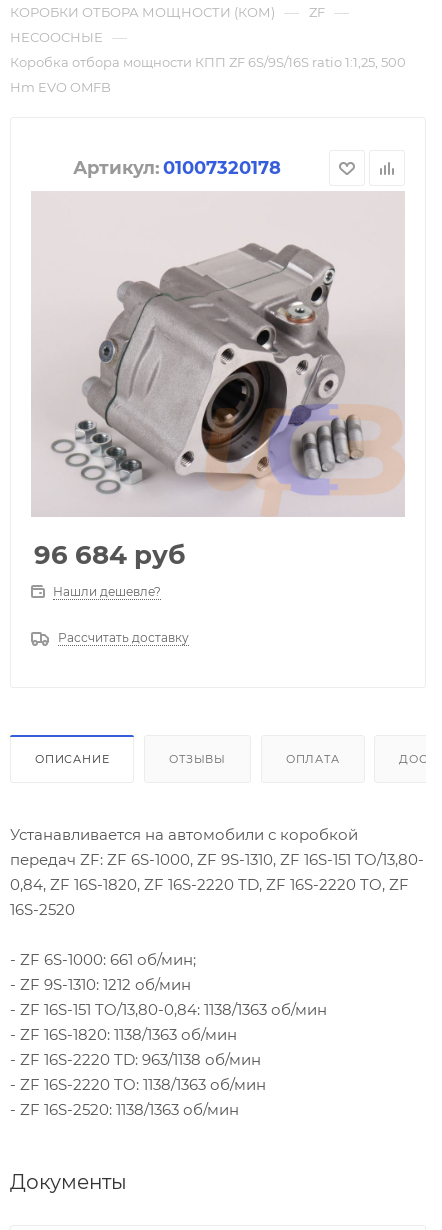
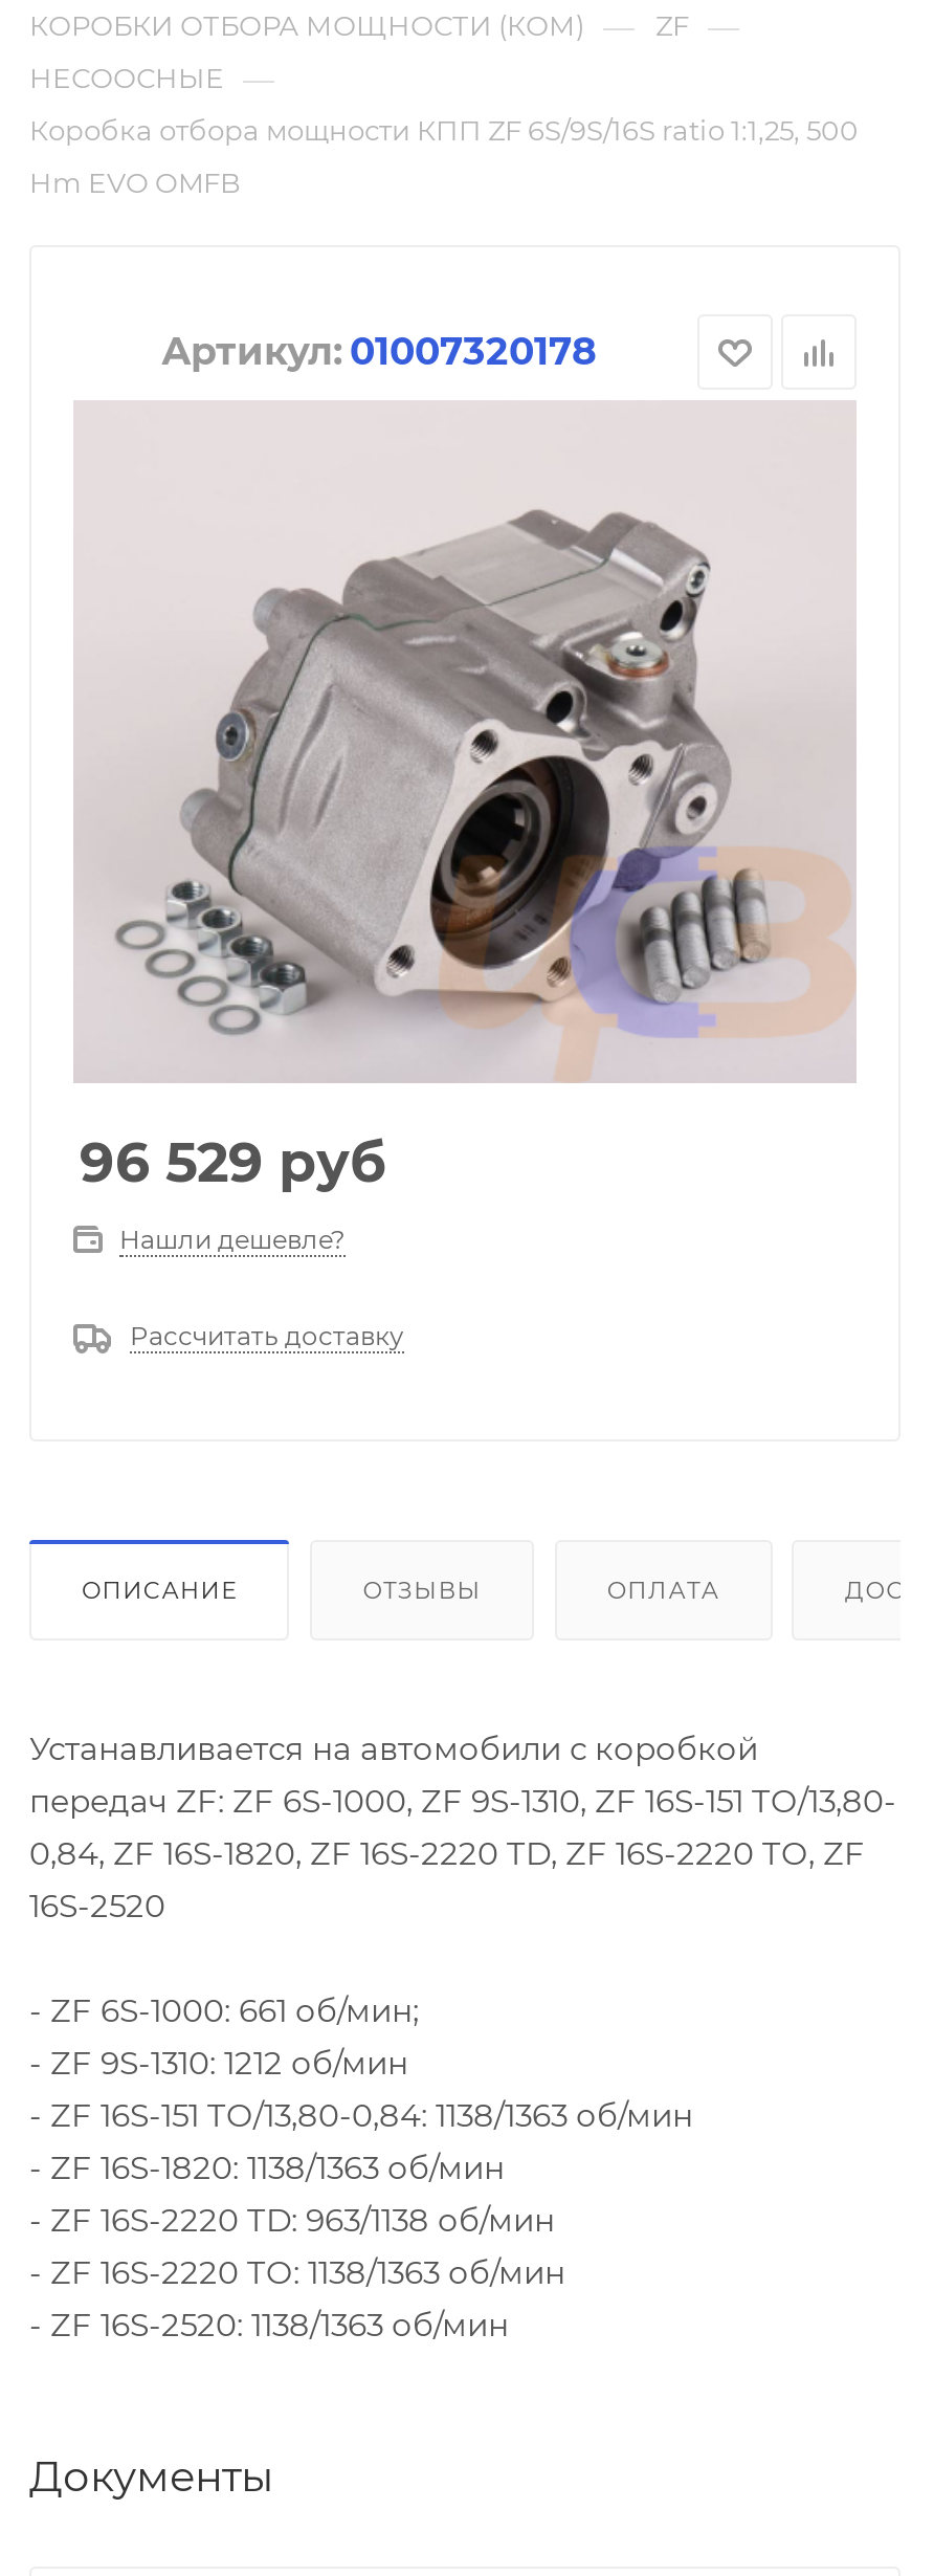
[34,539,185,571] 96 684 руб -> [80,1129,385,1196] 96 529 руб

